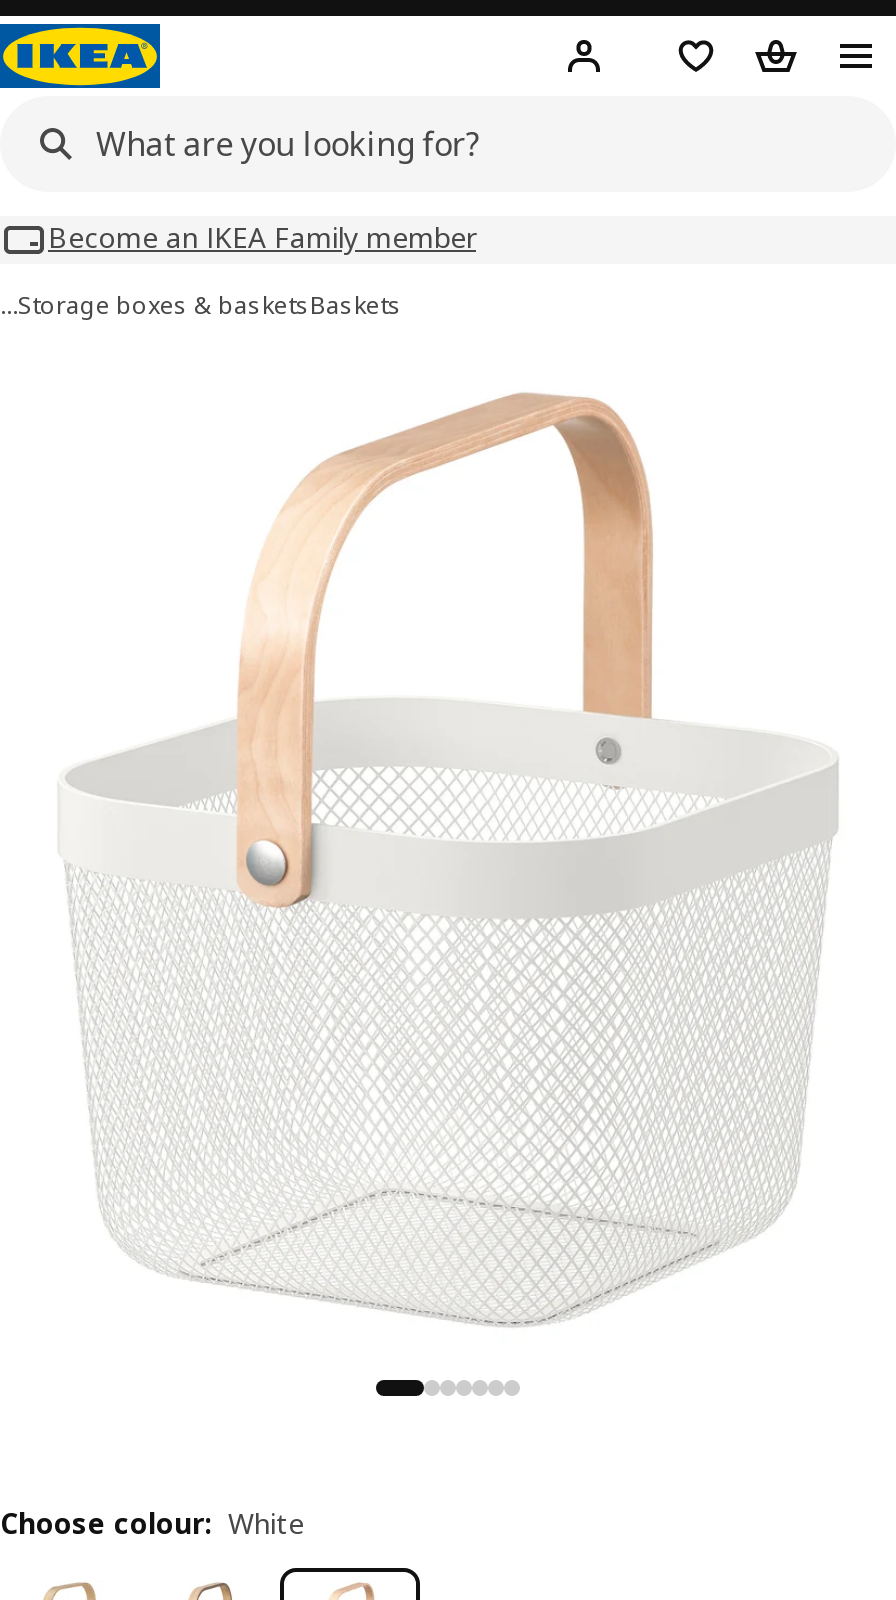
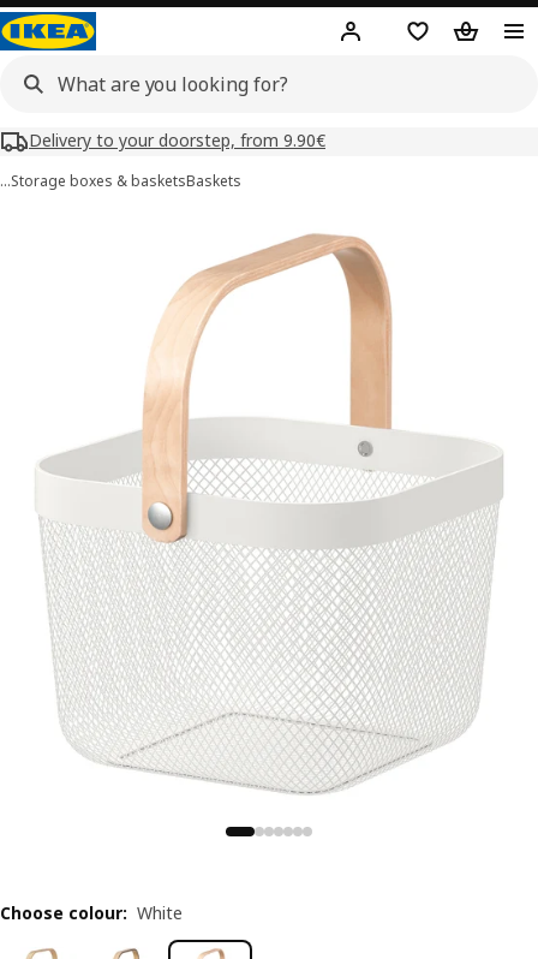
[48,218,476,256] Become an IKEA Family member -> [29,129,325,151] Delivery to your doorstep, from 9.90€

